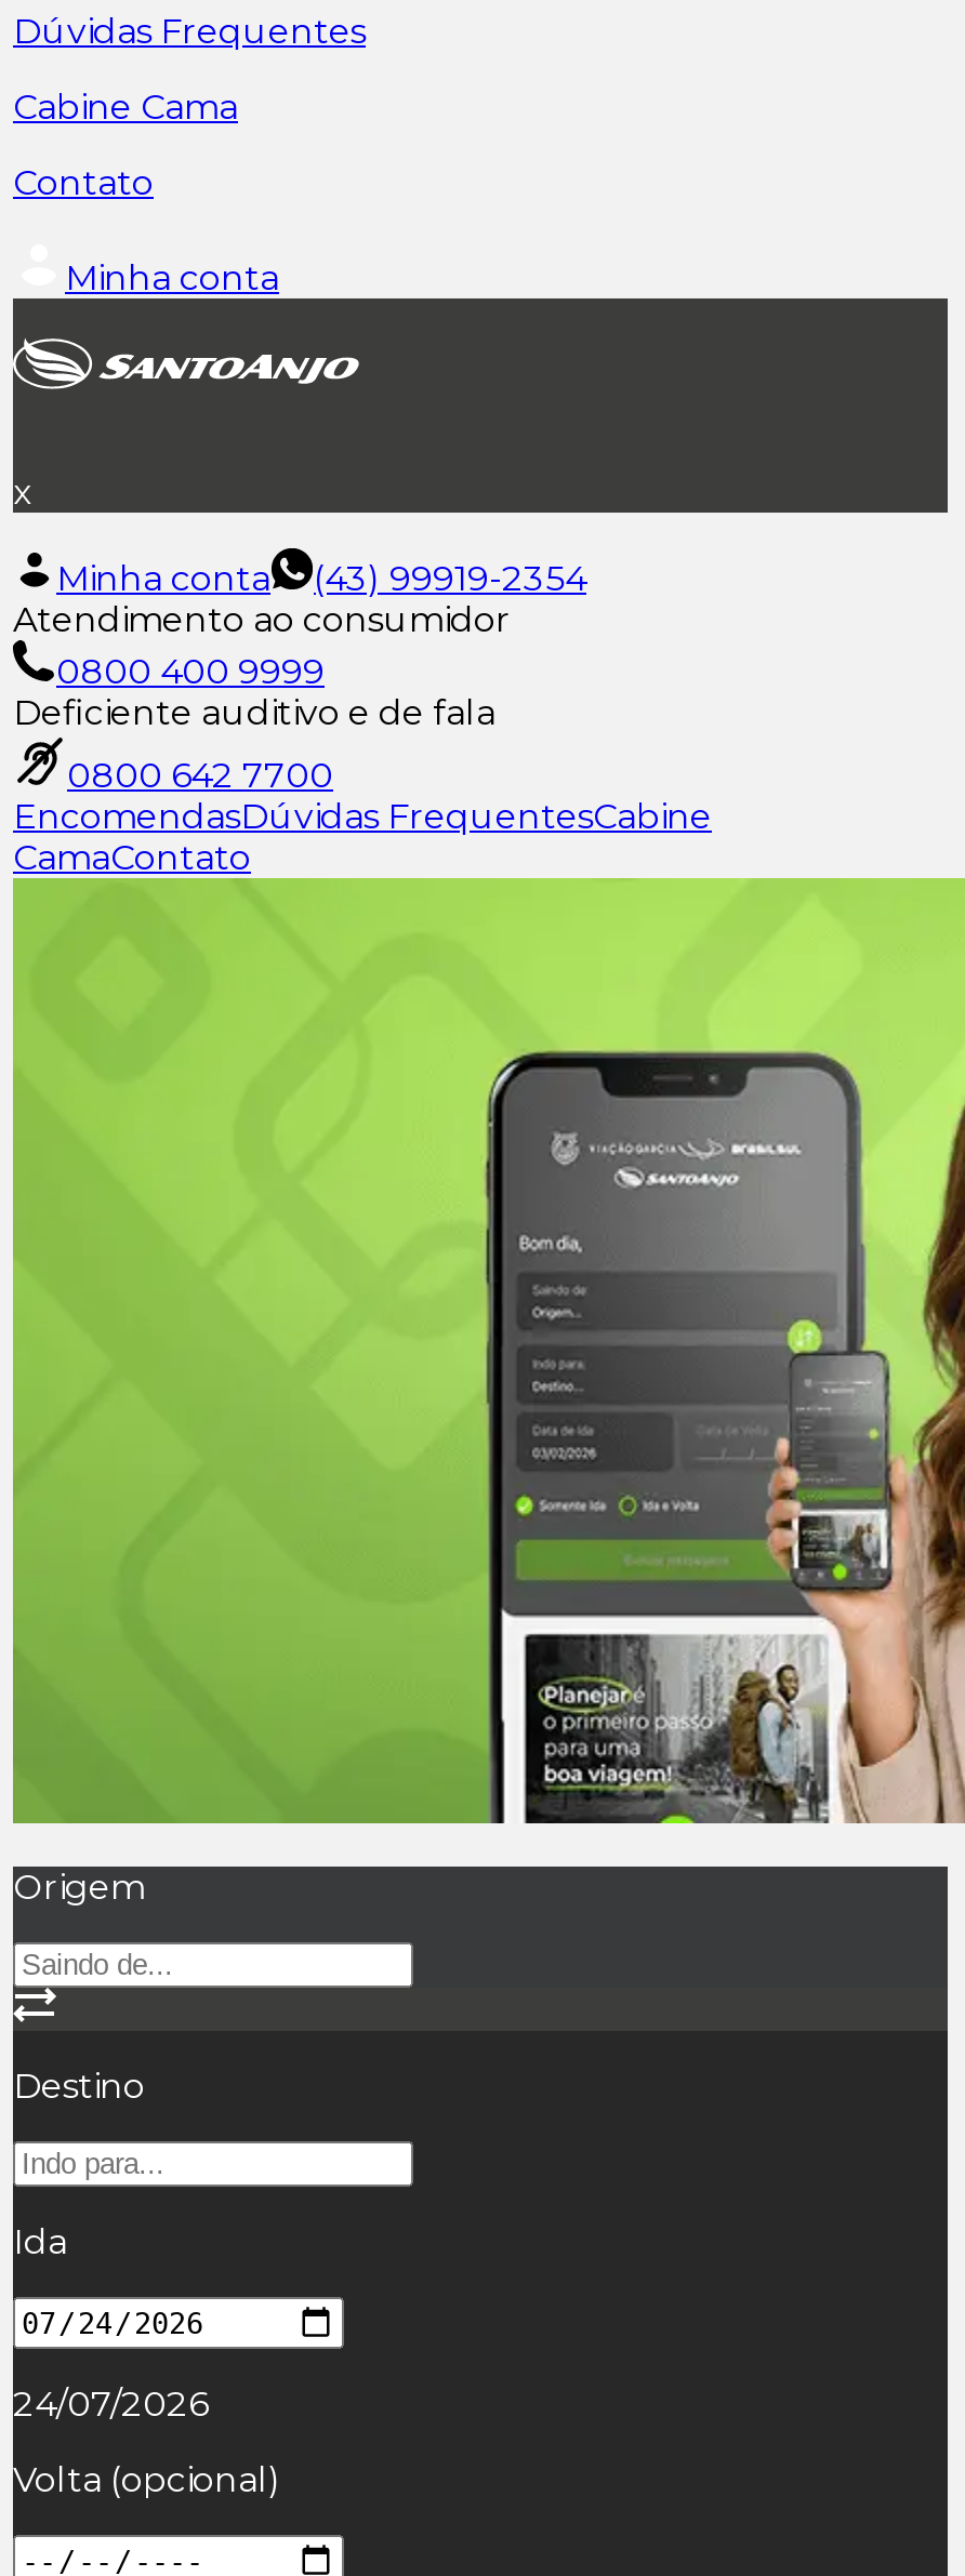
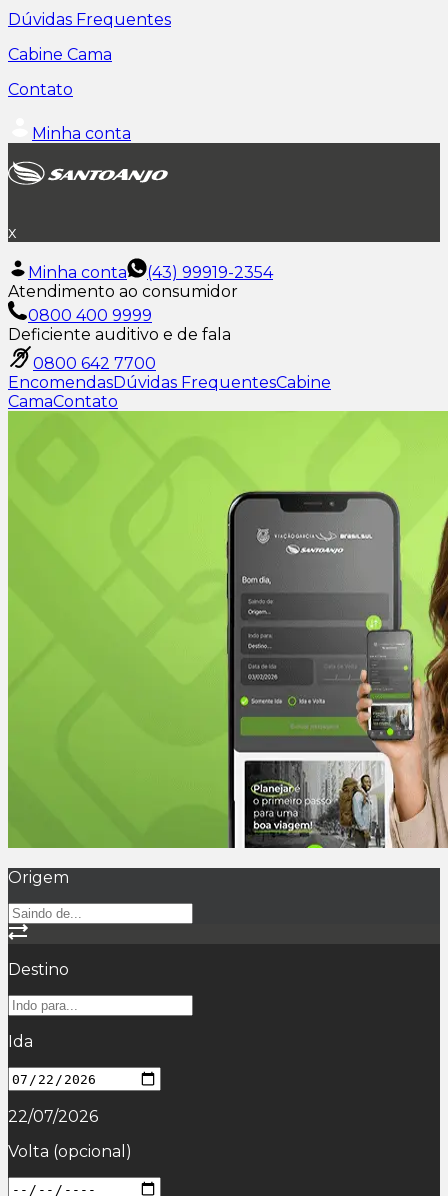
[13,2384,208,2425] 24/07/2026 -> [8,1107,98,1126] 22/07/2026

